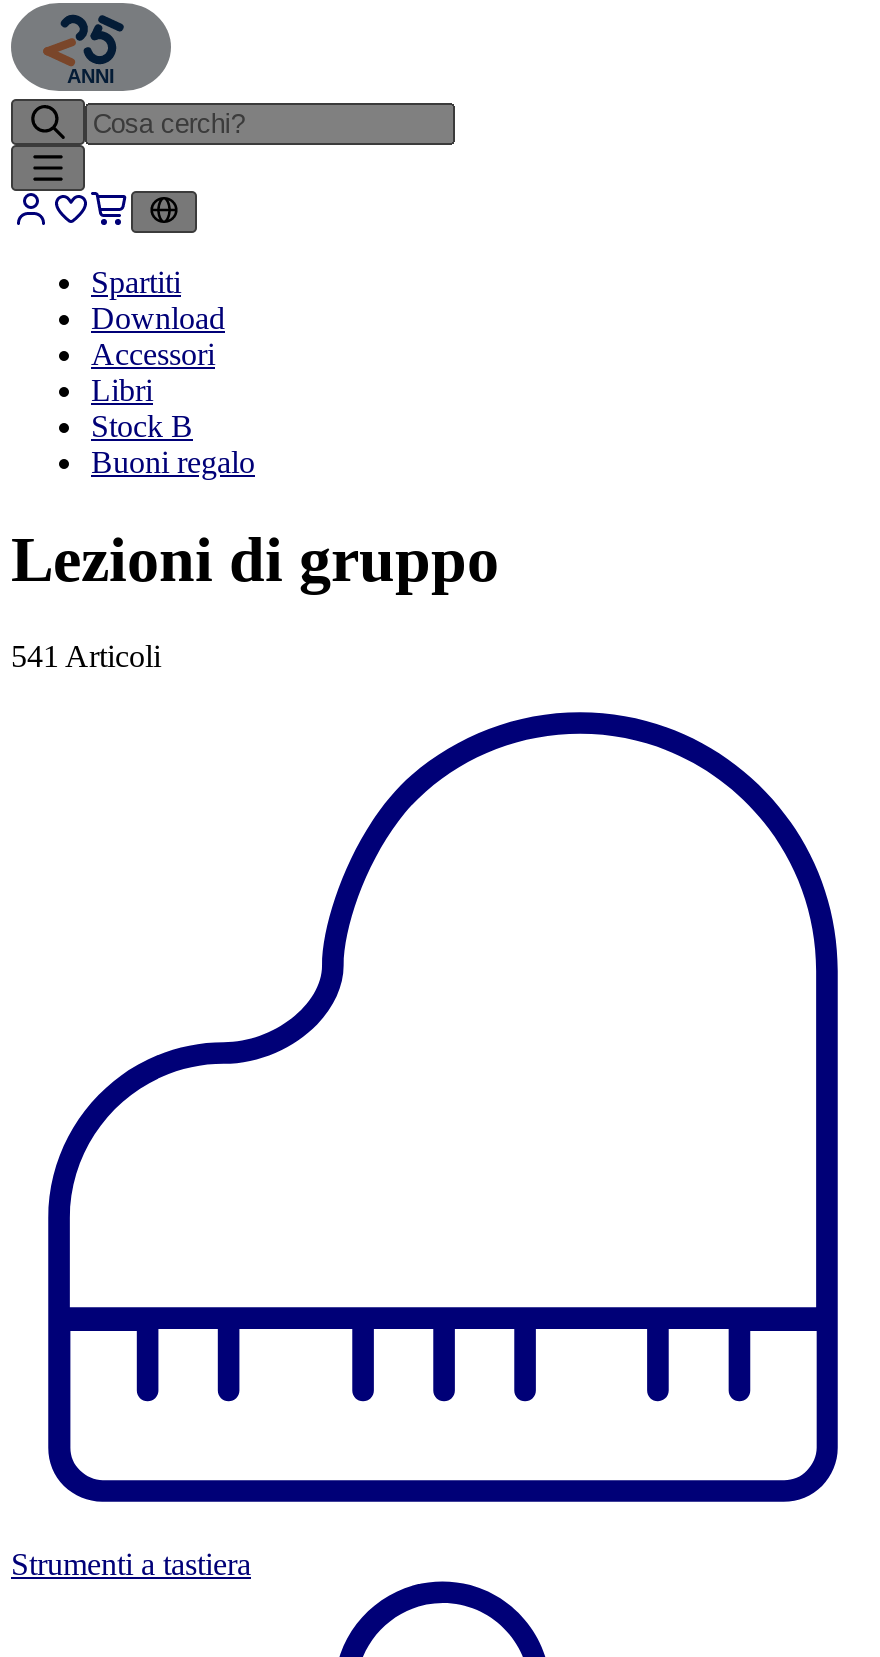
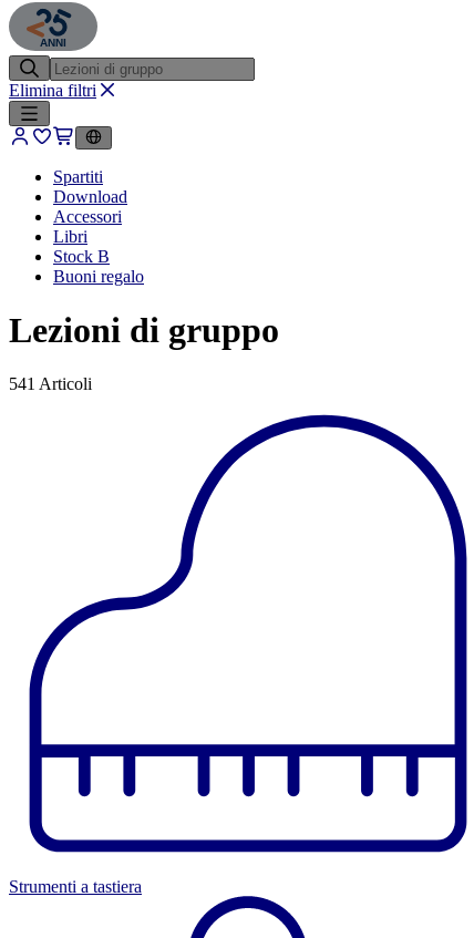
none -> [9,81,96,100] Elimina filtri

